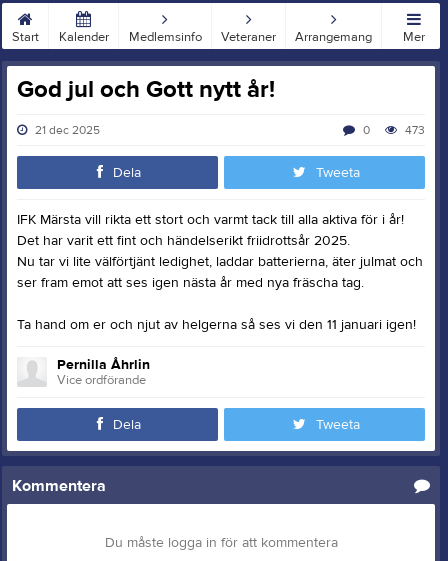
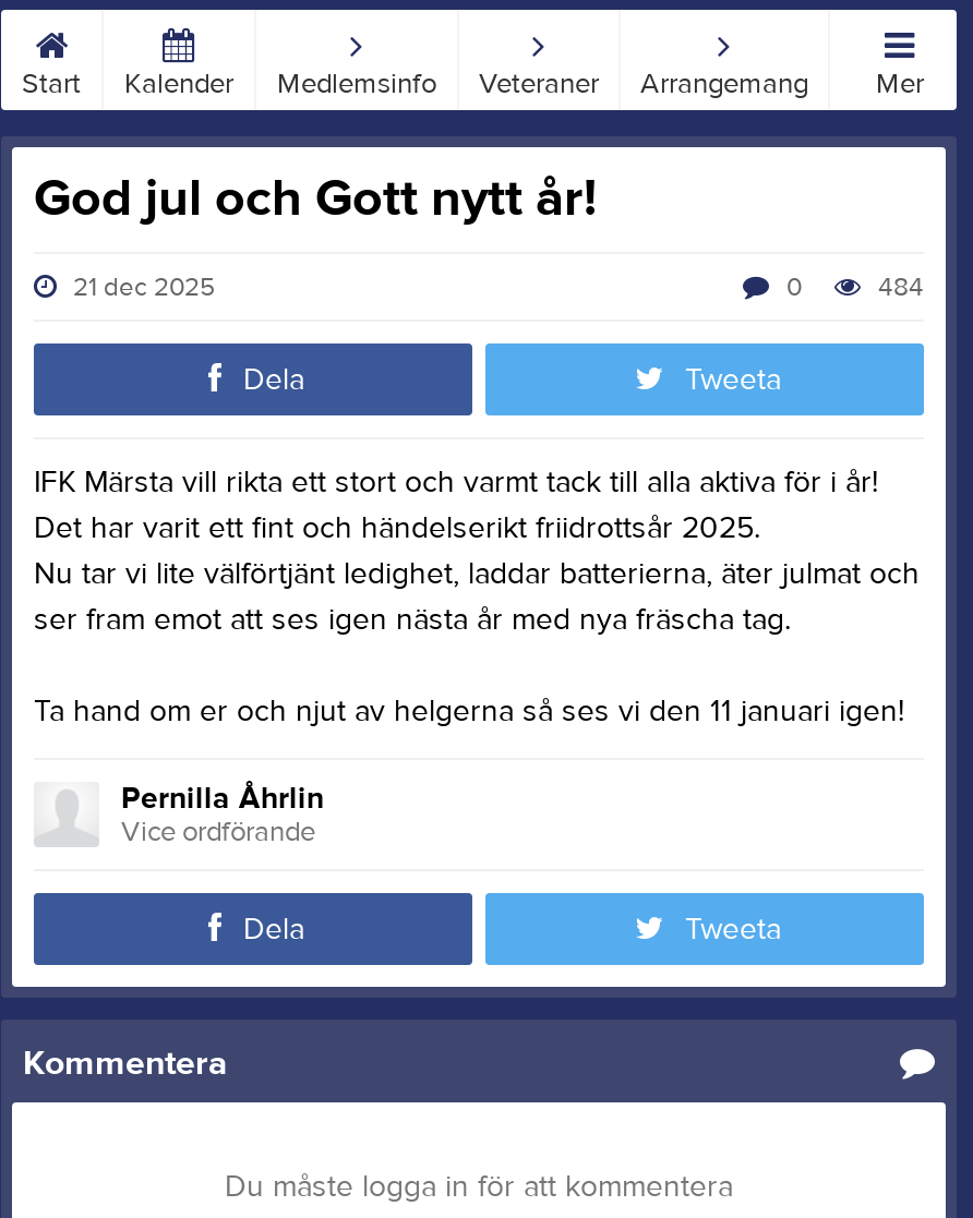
[360,122,425,138] 0 473 -> [780,269,924,304] 0 484

